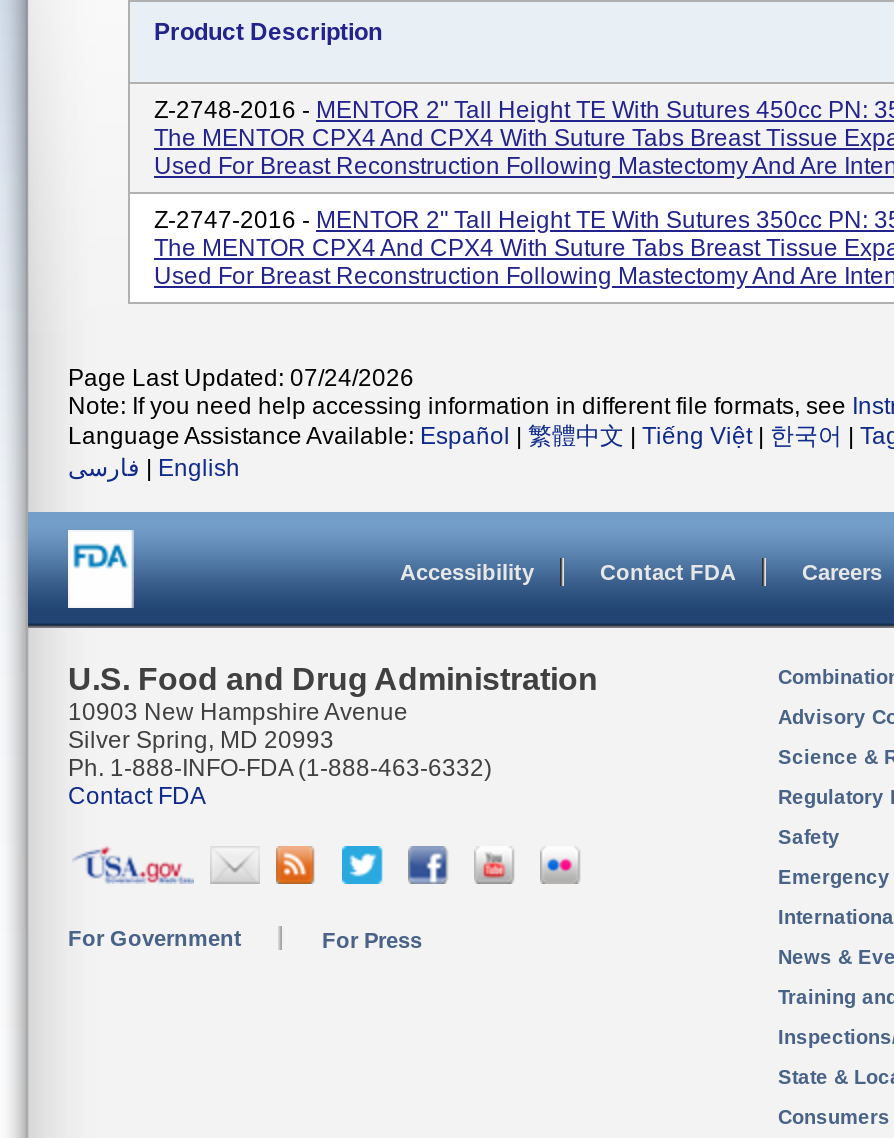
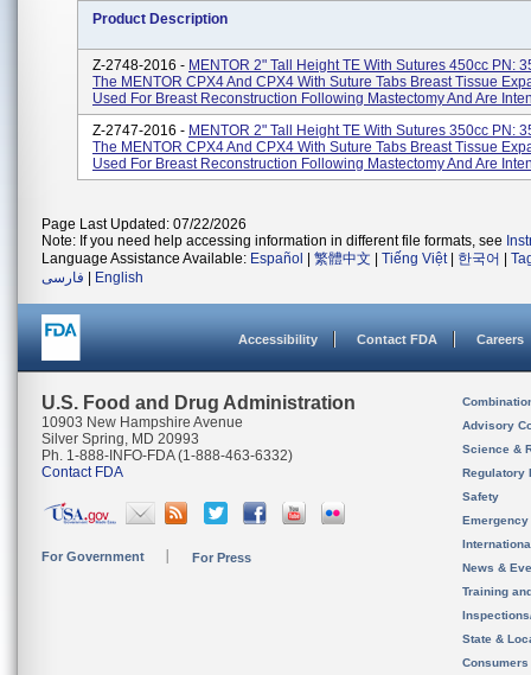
[68,364,414,392] Page Last Updated: 07/24/2026 -> [41,216,247,233] Page Last Updated: 07/22/2026

